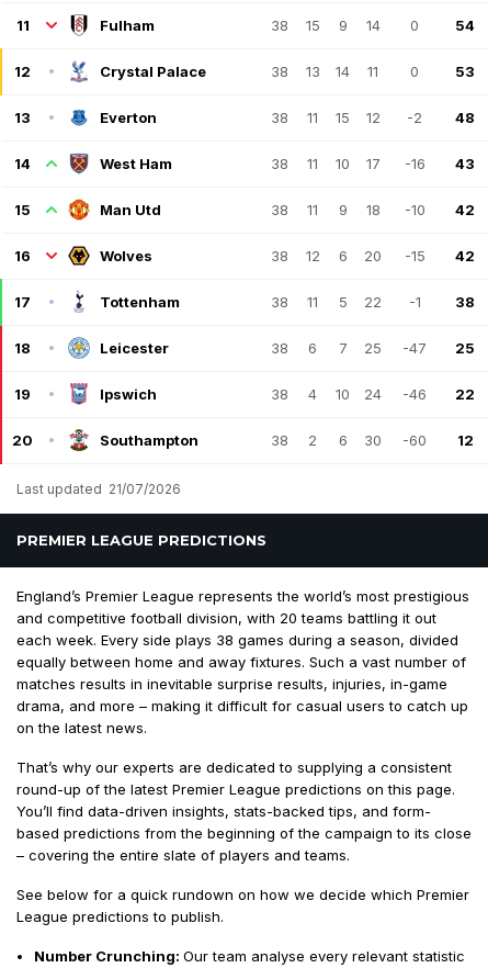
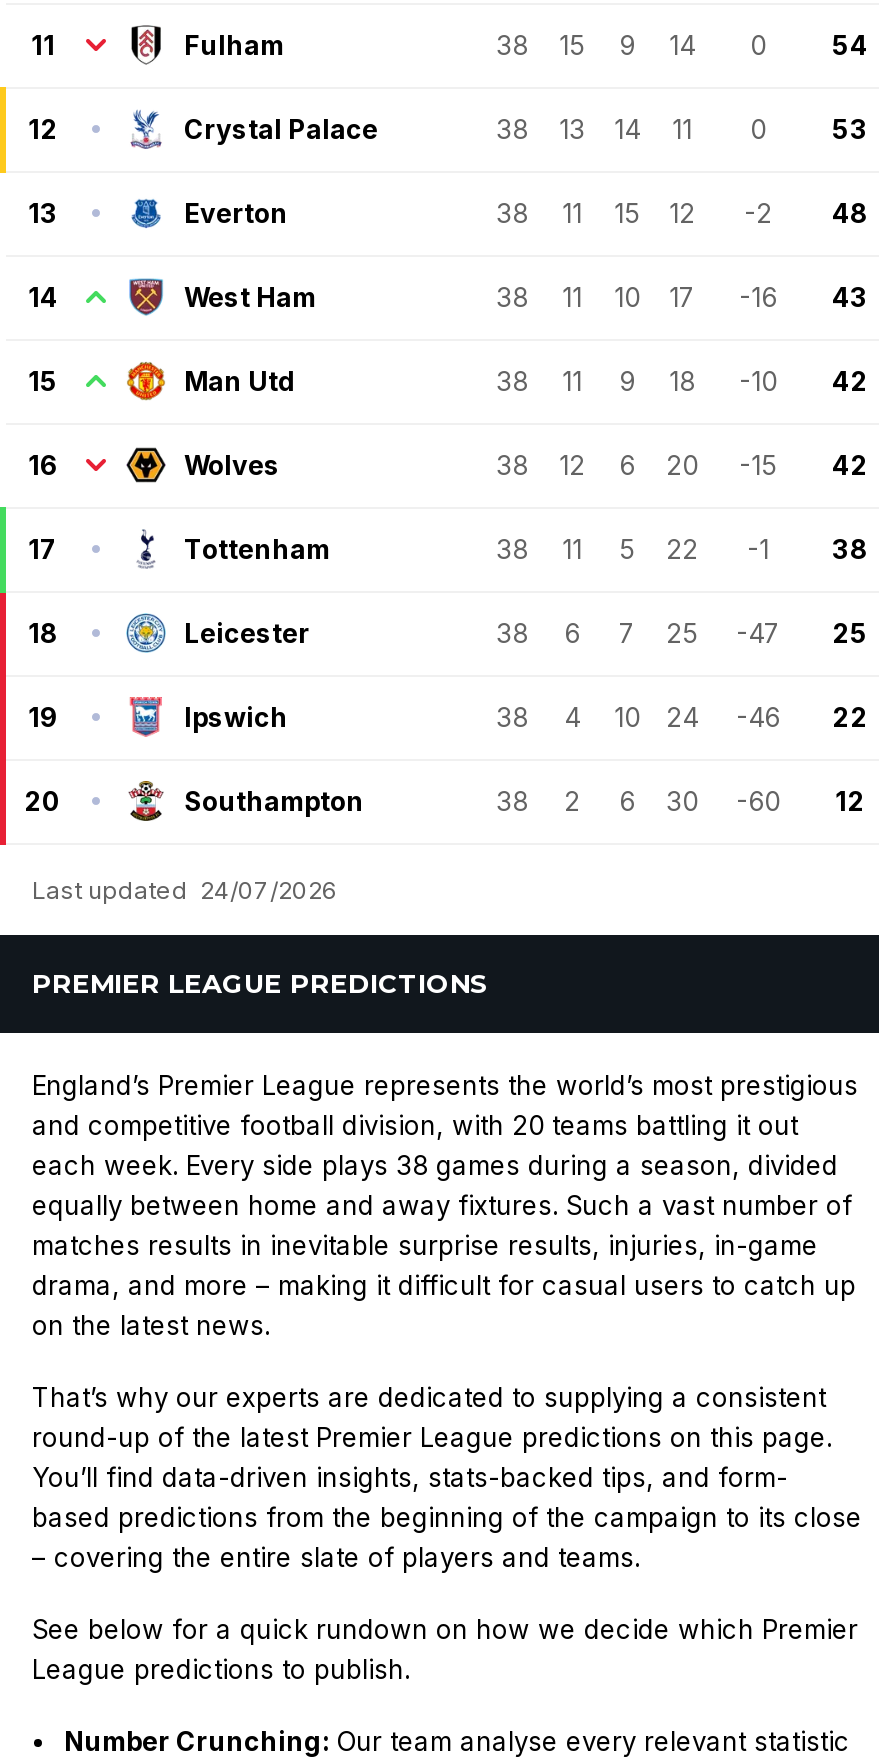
[16,481,181,497] Last updated 21/07/2026 -> [32,875,338,905] Last updated 24/07/2026

